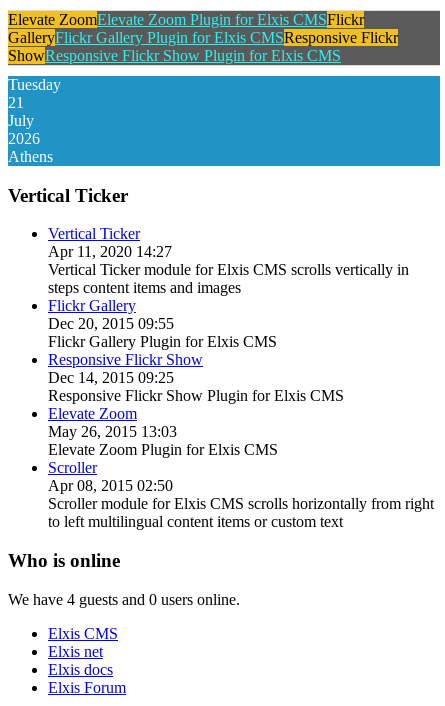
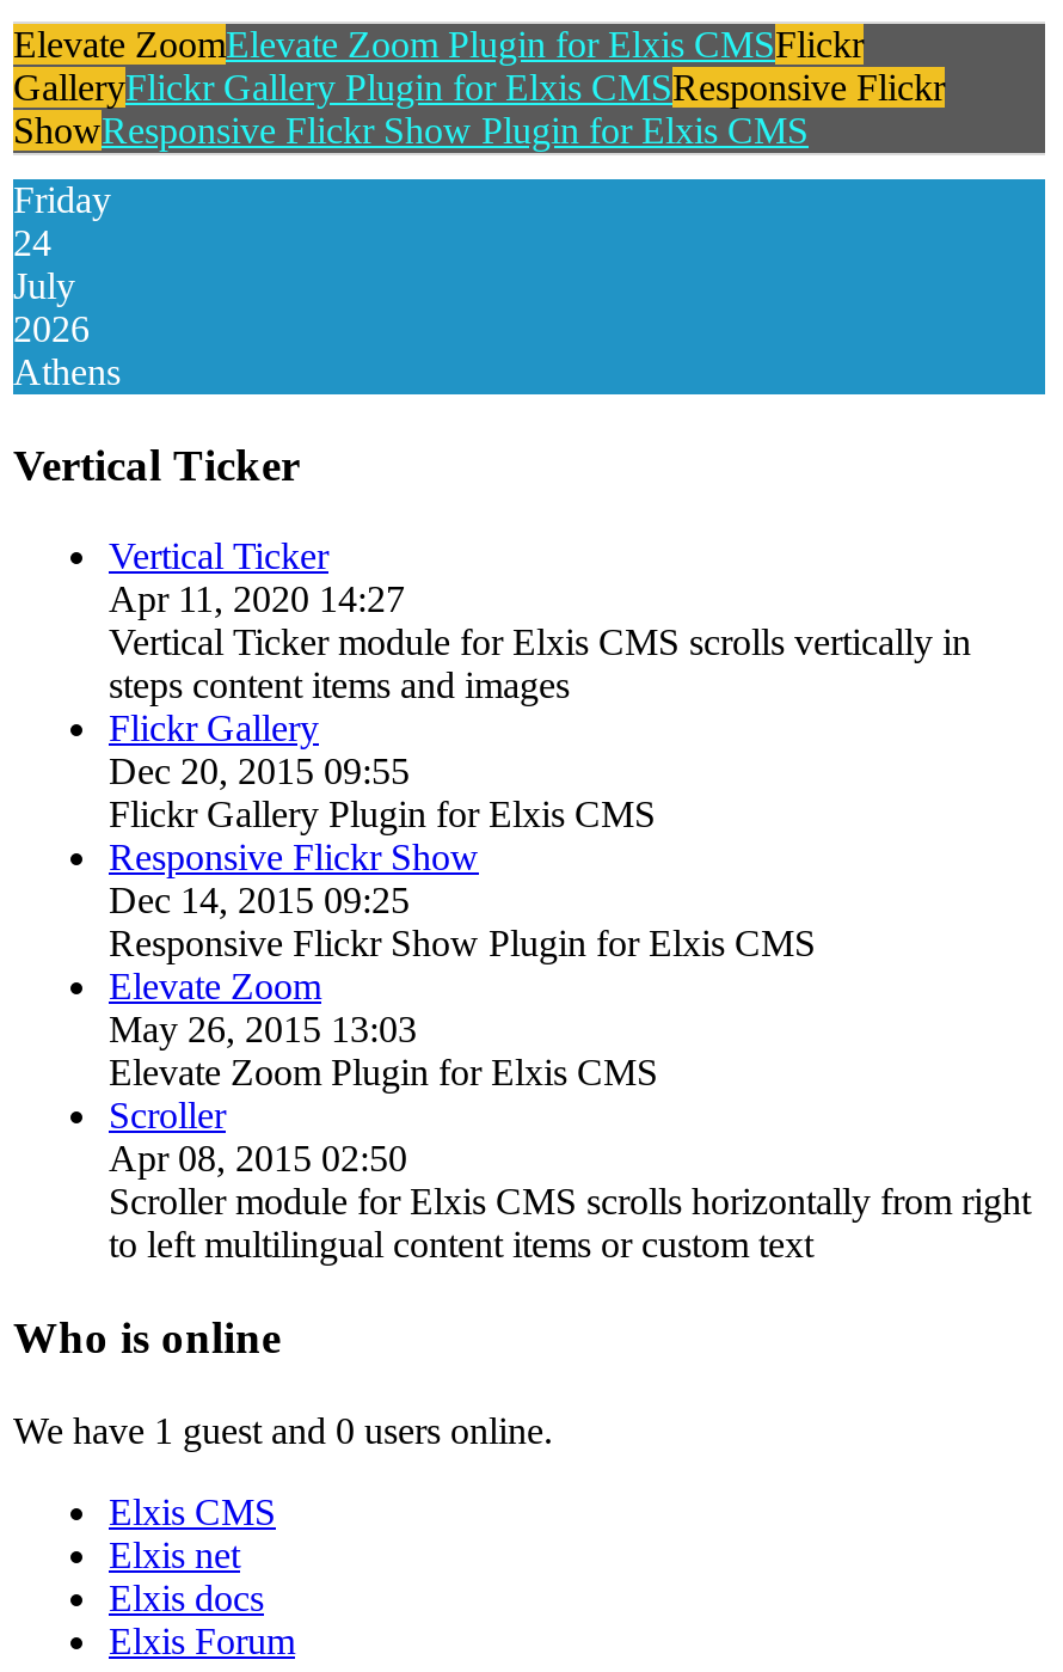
[8,76,61,111] Tuesday | 21 -> [13,179,111,262] Friday | 24
[8,591,240,608] We have 4 guests and 0 users online. -> [13,1410,553,1450] We have 1 guest and 0 users online.

